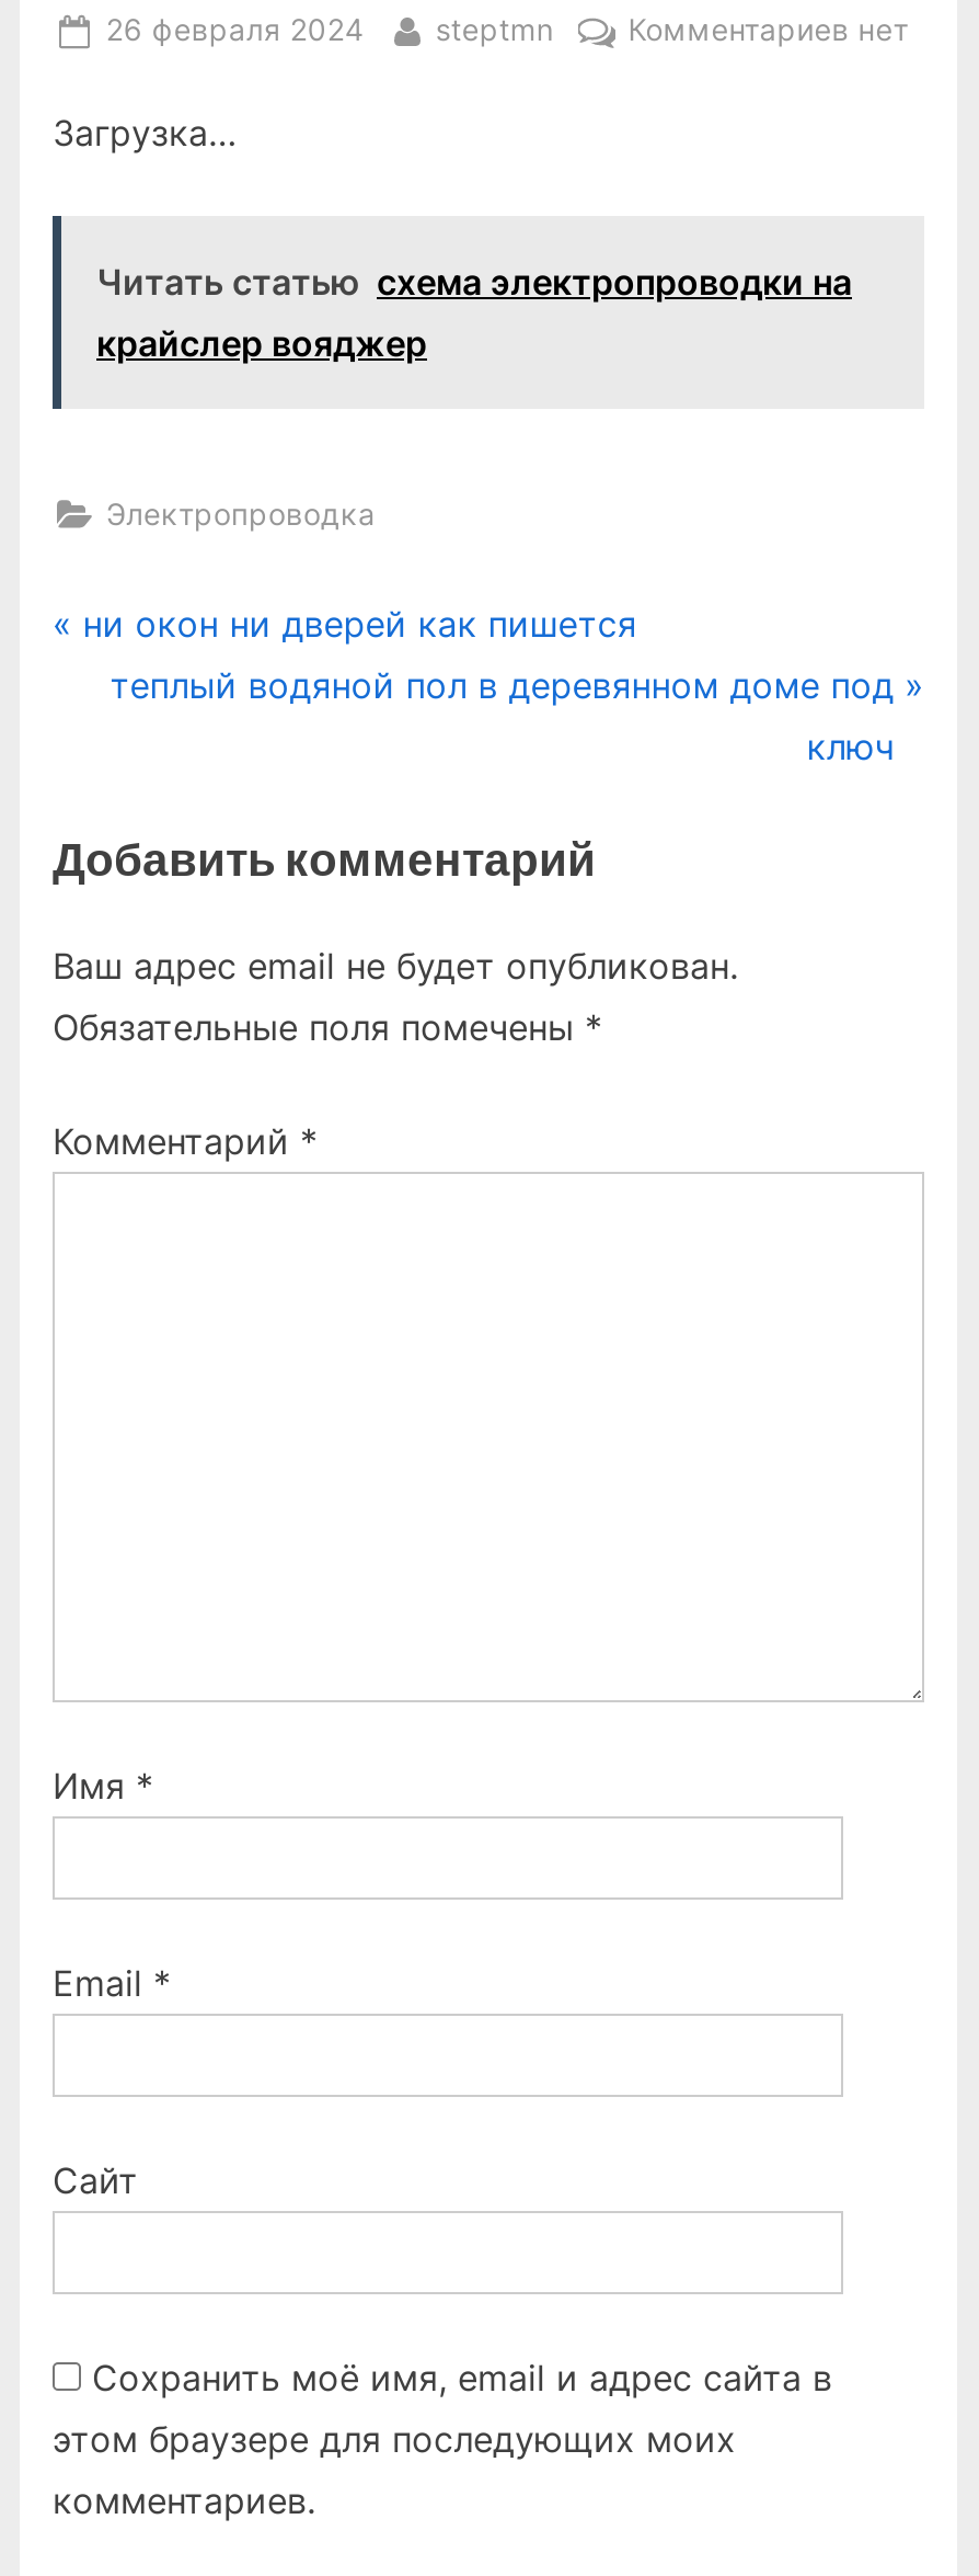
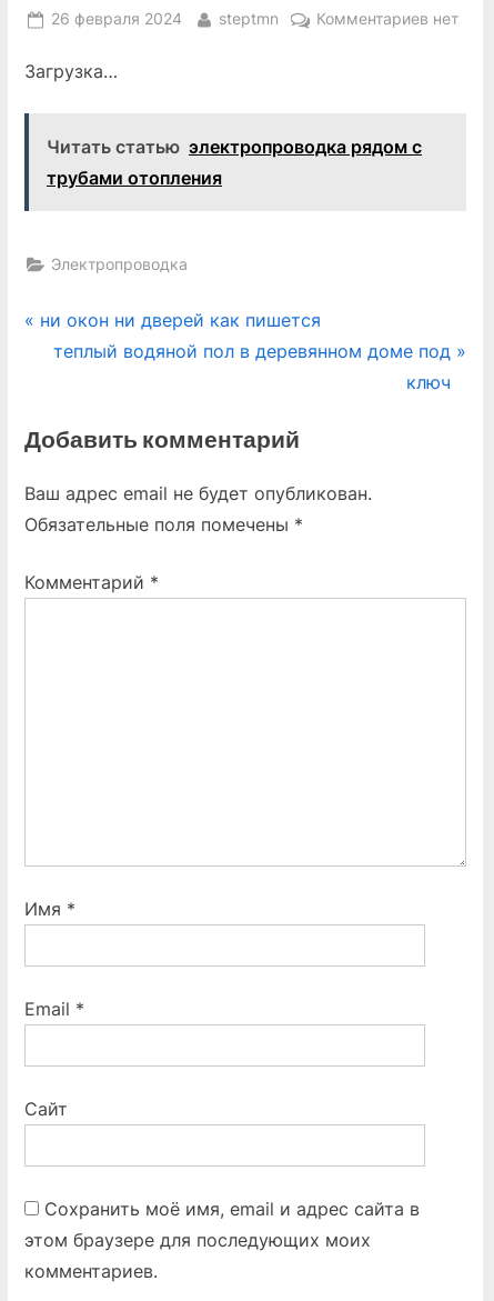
[96,259,852,364] Читать статью схема электропроводки на | крайслер вояджер -> [47,135,422,188] Читать статью электропроводка рядом с | трубами отопления

